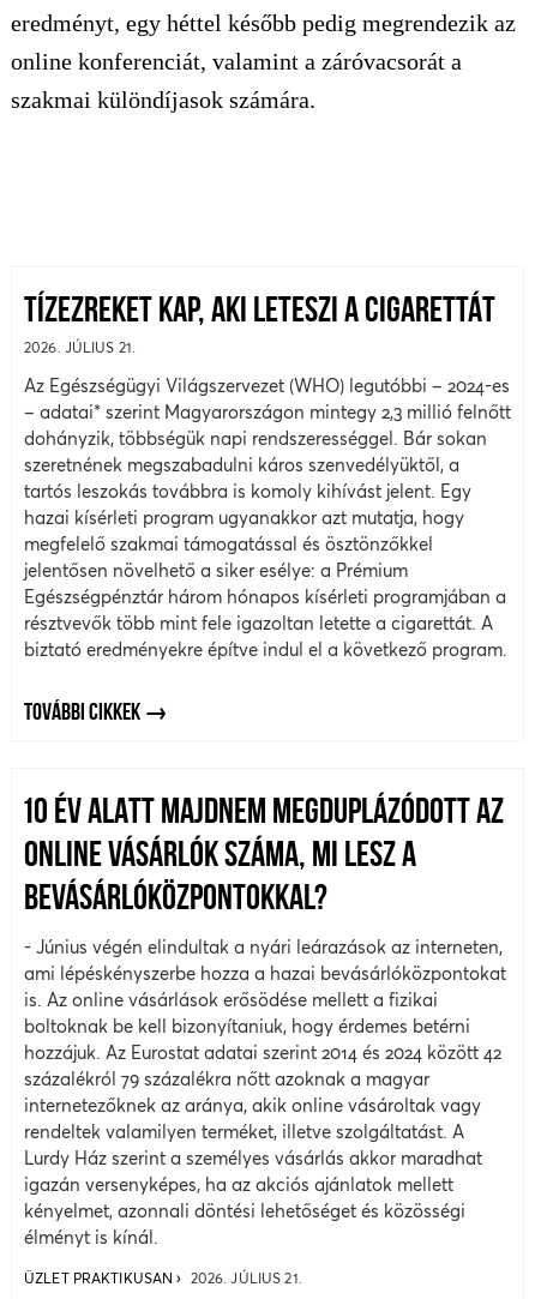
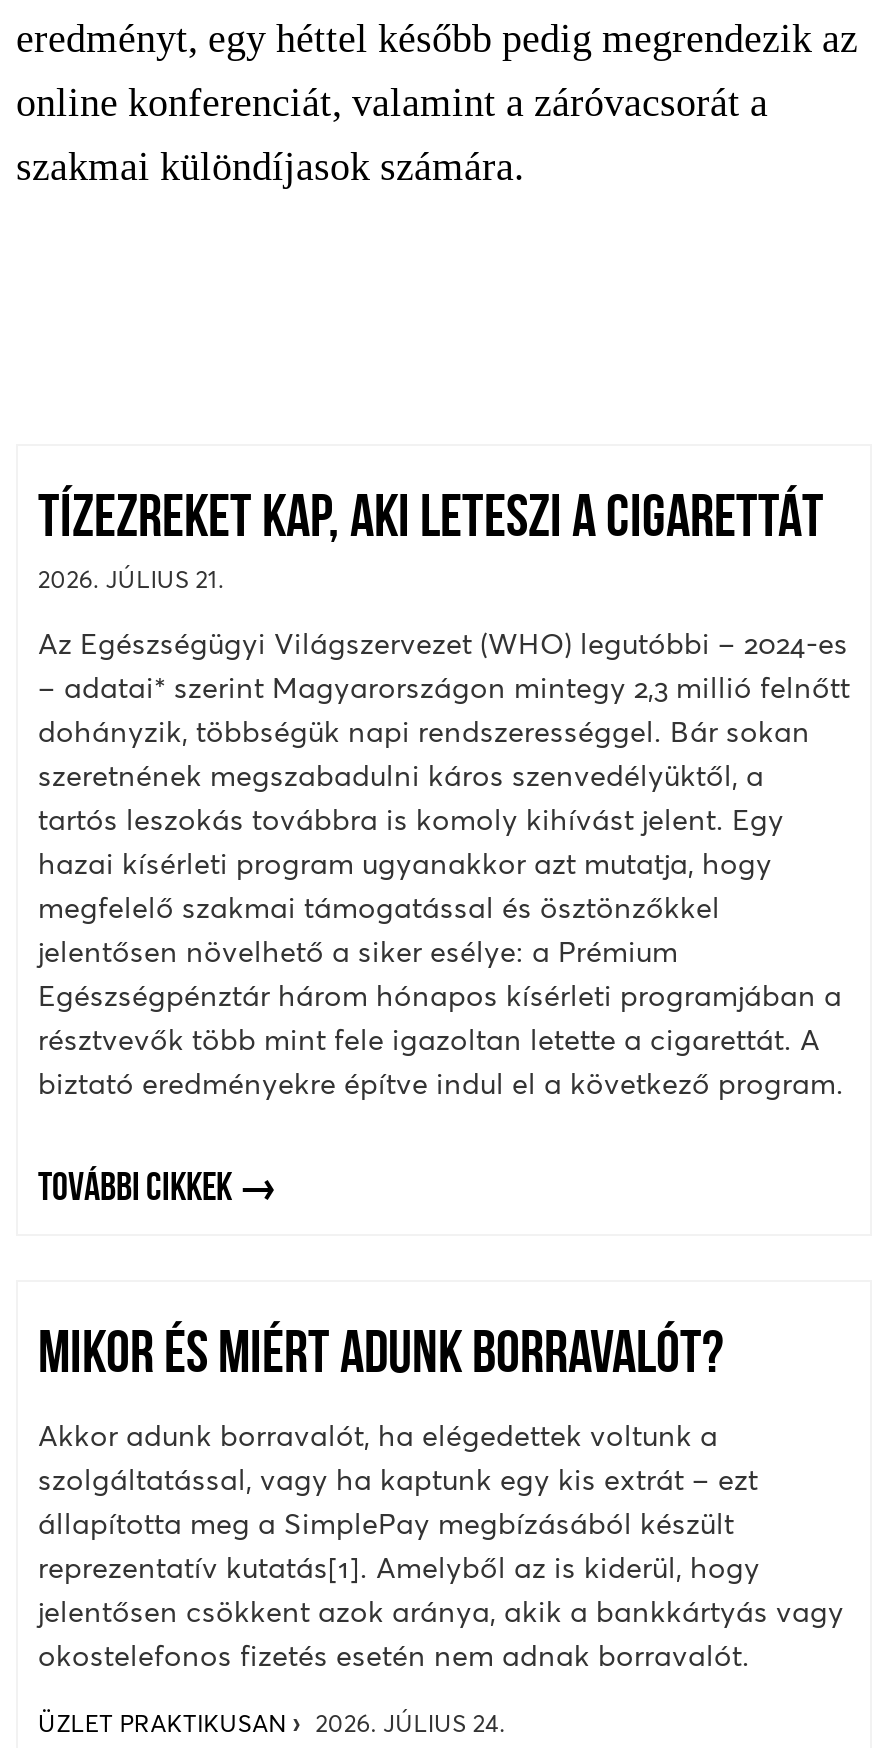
[24,796,504,919] 10 ÉV ALATT MAJDNEM MEGDUPLÁZÓDOTT AZ | ONLINE VÁSÁRLÓK SZÁMA, MI LESZ A | BEVÁSÁRLÓKÖZPONTOKKAL? -> [38,1327,724,1389] MIKOR ÉS MIÉRT ADUNK BORRAVALÓT?
[24,937,506,1248] - Június végén elindultak a nyári leárazások az interneten, | ami lépéskényszerbe hozza a hazai bevásárlóközpontokat | is. Az online vásárlások erősödése mellett a fizikai | boltoknak be kell bizonyítaniuk, hogy érdemes betérni | hozzájuk. Az Eurostat adatai szerint 2014 és 2024 között 42 | százalékról 79 százalékra nőtt azoknak a magyar | internetezőknek az aránya, akik online vásároltak vagy | rendeltek valamilyen terméket, illetve szolgáltatást. A | Lurdy Ház szerint a személyes vásárlás akkor maradhat | igazán versenyképes, ha az akciós ajánlatok mellett | kényelmet, azonnali döntési lehetőséget és közösségi | élményt is kínál. -> [38,1419,844,1673] Akkor adunk borravalót, ha elégedettek voltunk a | szolgáltatással, vagy ha kaptunk egy kis extrát – ezt | állapította meg a SimplePay megbízásából készült | reprezentatív kutatás[1]. Amelyből az is kiderül, hogy | jelentősen csökkent azok aránya, akik a bankkártyás vagy | okostelefonos fizetés esetén nem adnak borravalót.
[24,1269,302,1287] ÜZLET PRAKTIKUSAN 2026. JÚLIUS 21. -> [38,1707,506,1737] ÜZLET PRAKTIKUSAN 2026. JÚLIUS 24.

